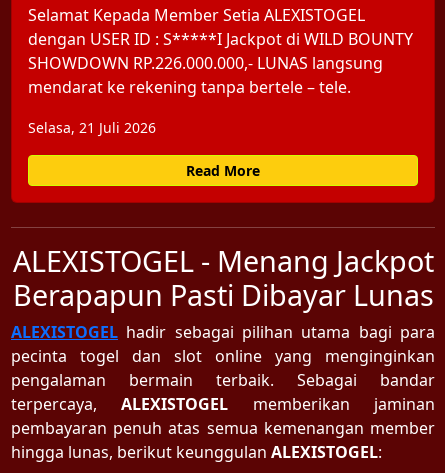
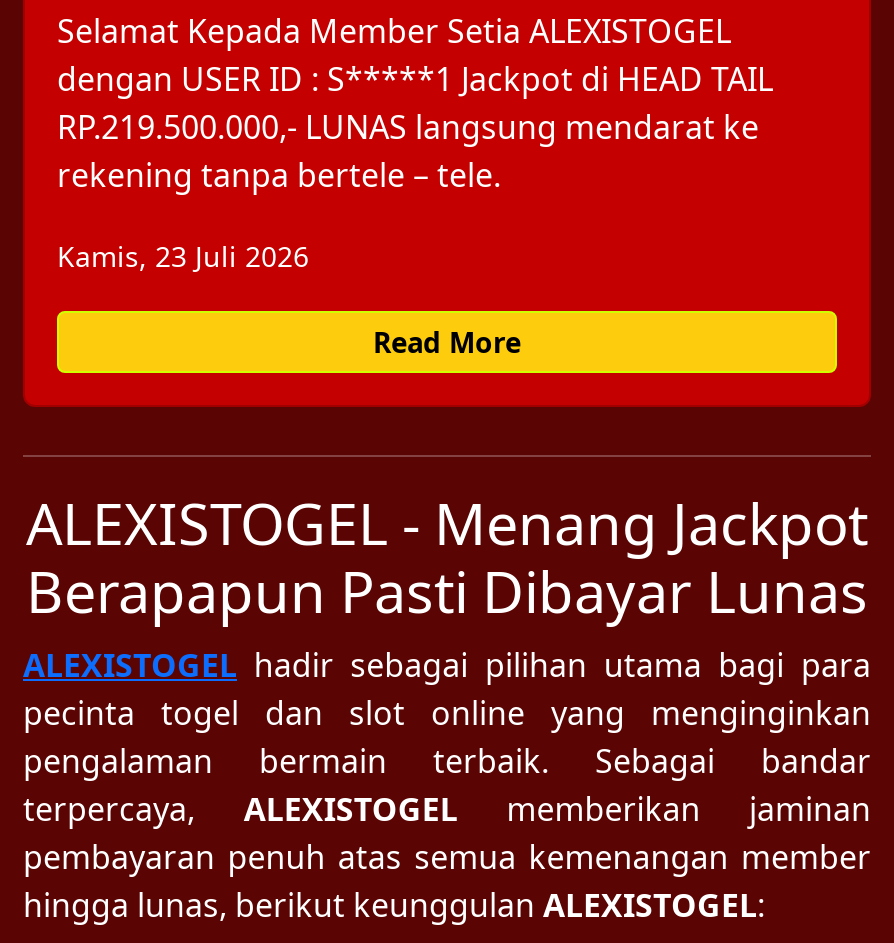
[28,28,413,98] dengan USER ID : S*****I Jackpot di WILD BOUNTY | SHOWDOWN RP.226.000.000,- LUNAS langsung | mendarat ke rekening tanpa bertele – tele. -> [57,57,773,197] dengan USER ID : S*****1 Jackpot di HEAD TAIL | RP.219.500.000,- LUNAS langsung mendarat ke | rekening tanpa bertele – tele.
[28,118,156,137] Selasa, 21 Juli 2026 -> [57,237,309,275] Kamis, 23 Juli 2026

